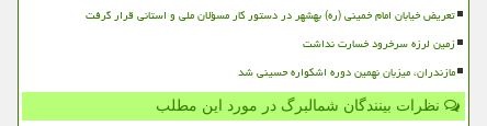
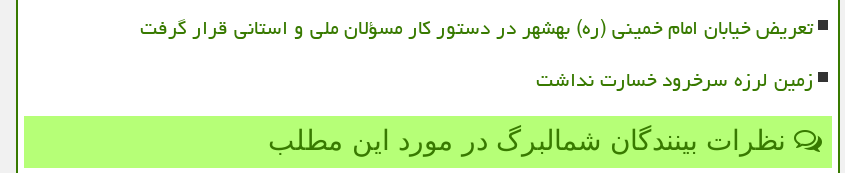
[238,61,455,83] مازندران، میزبان نهمین دوره اشکواره حسینی شد -> none

